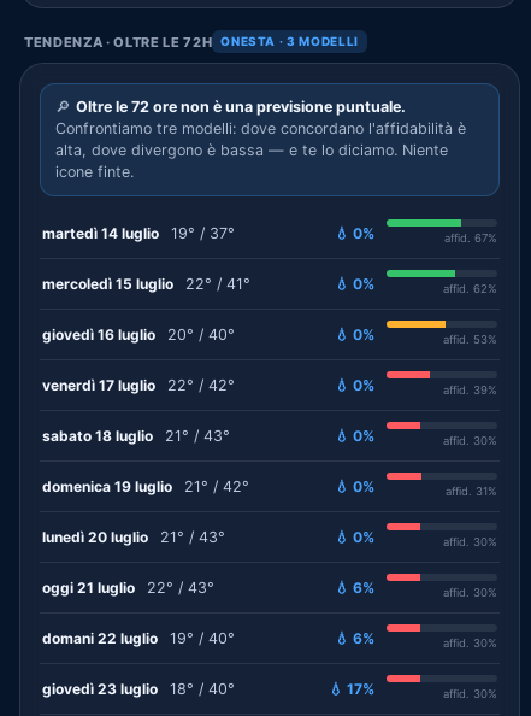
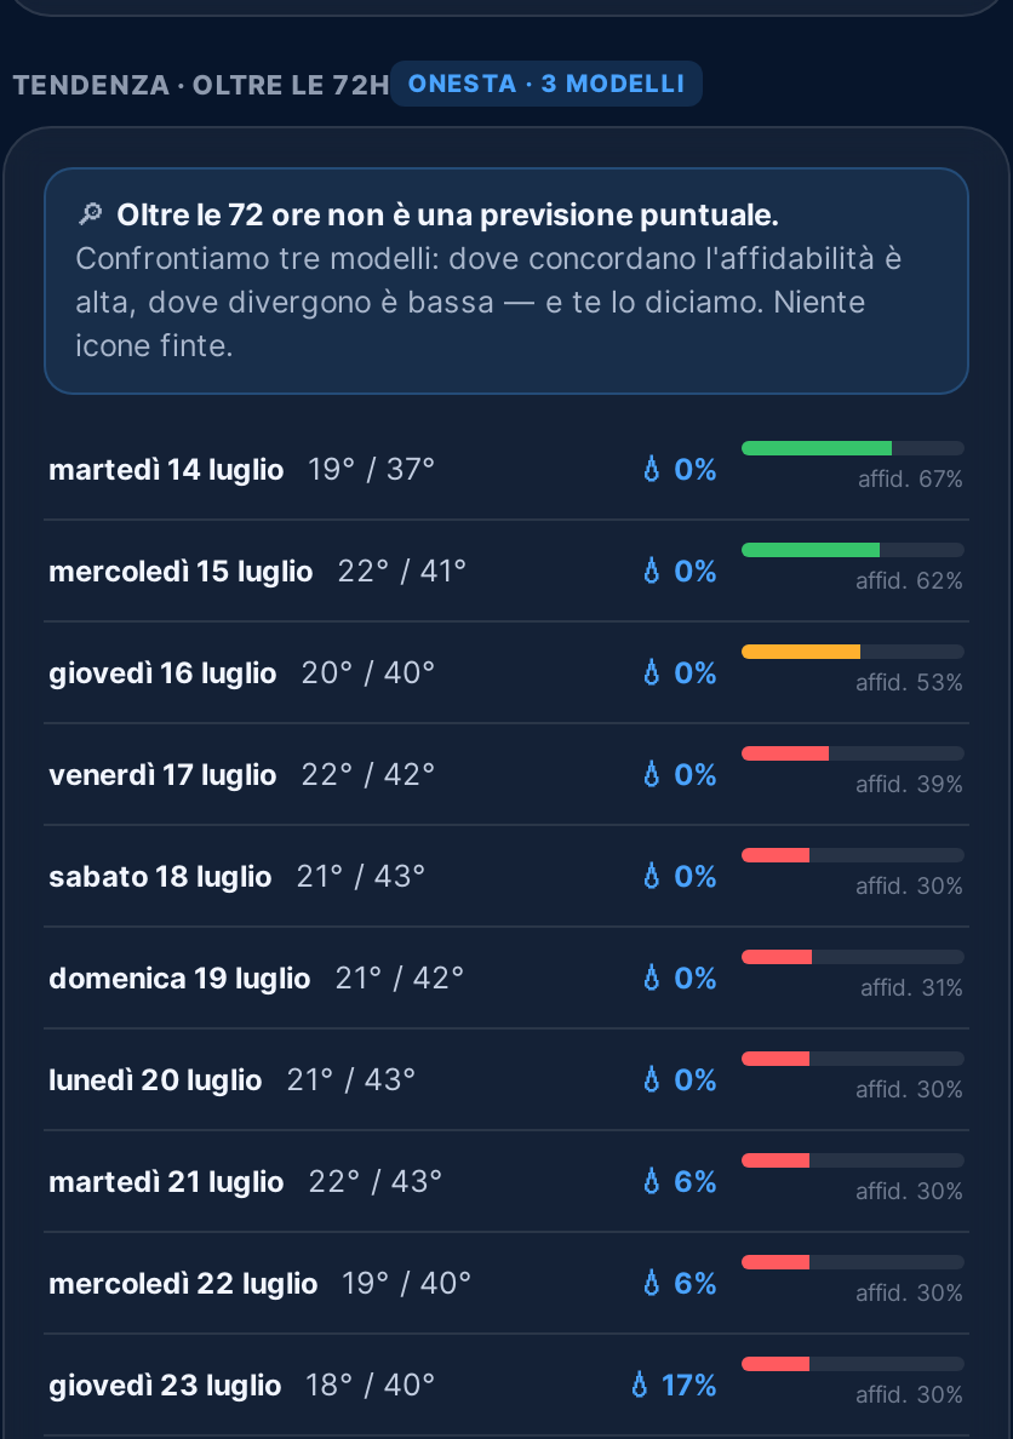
[42,578,135,596] oggi 21 luglio -> [48,1162,284,1198] martedì 21 luglio
[42,629,158,647] domani 22 luglio -> [48,1263,317,1300] mercoledì 22 luglio

